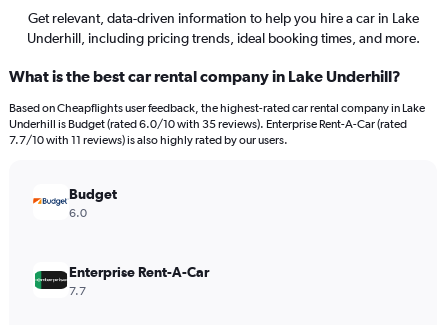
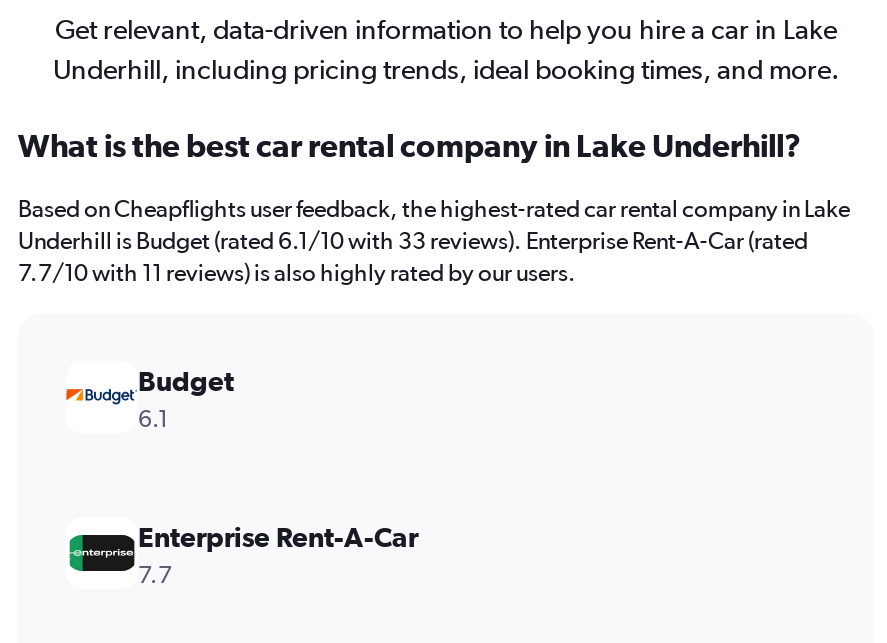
[9,117,407,131] Underhill is Budget (rated 6.0/10 with 35 reviews). Enterprise Rent-A-Car (rated -> [18,227,808,255] Underhill is Budget (rated 6.1/10 with 33 reviews). Enterprise Rent-A-Car (rated
[69,206,87,220] 6.0 -> [138,405,168,433] 6.1

